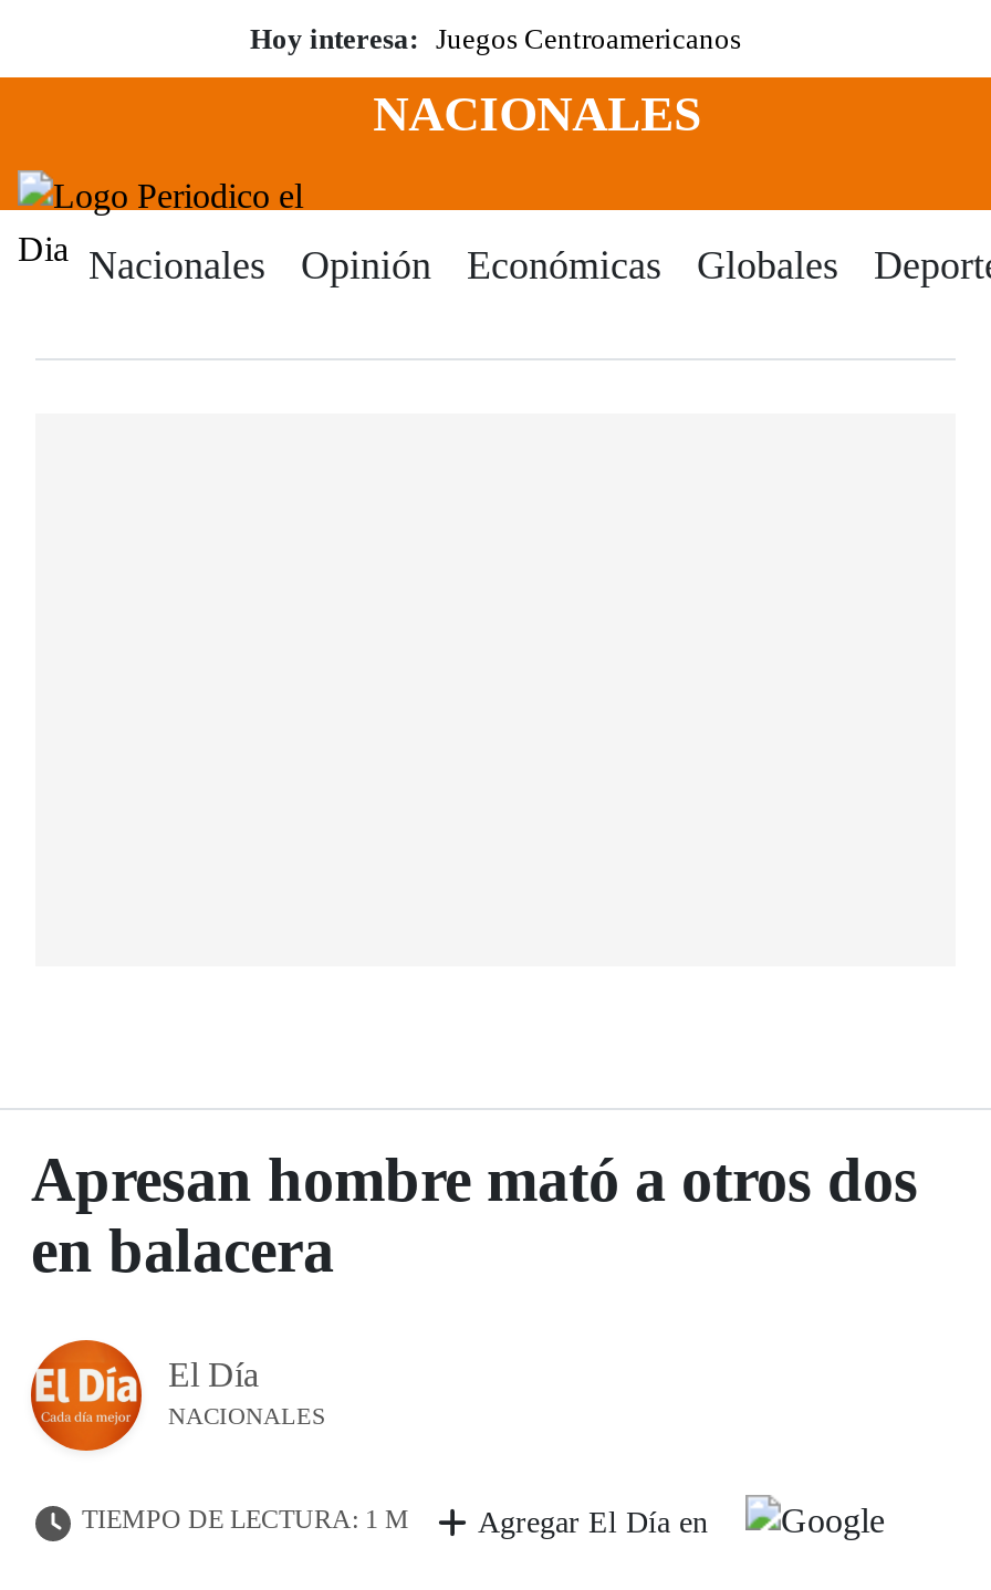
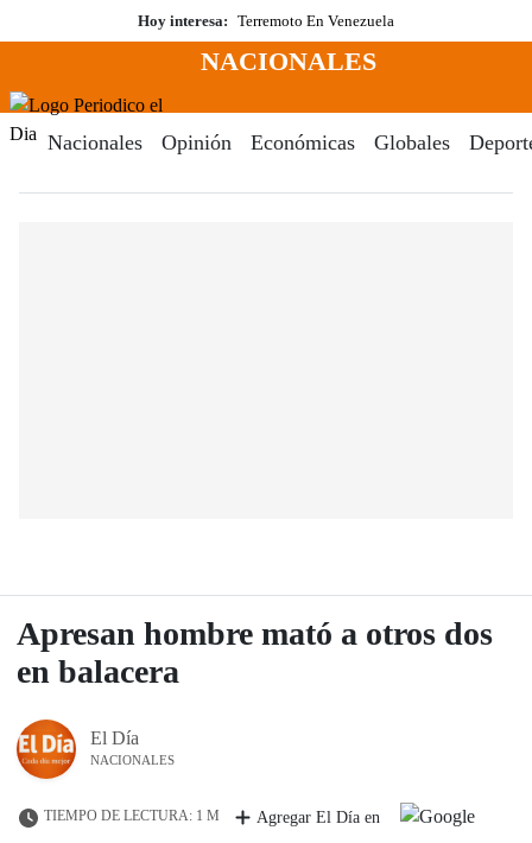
[250,22,741,55] Hoy interesa: Juegos Centroamericanos -> [138,12,394,30] Hoy interesa: Terremoto En Venezuela

